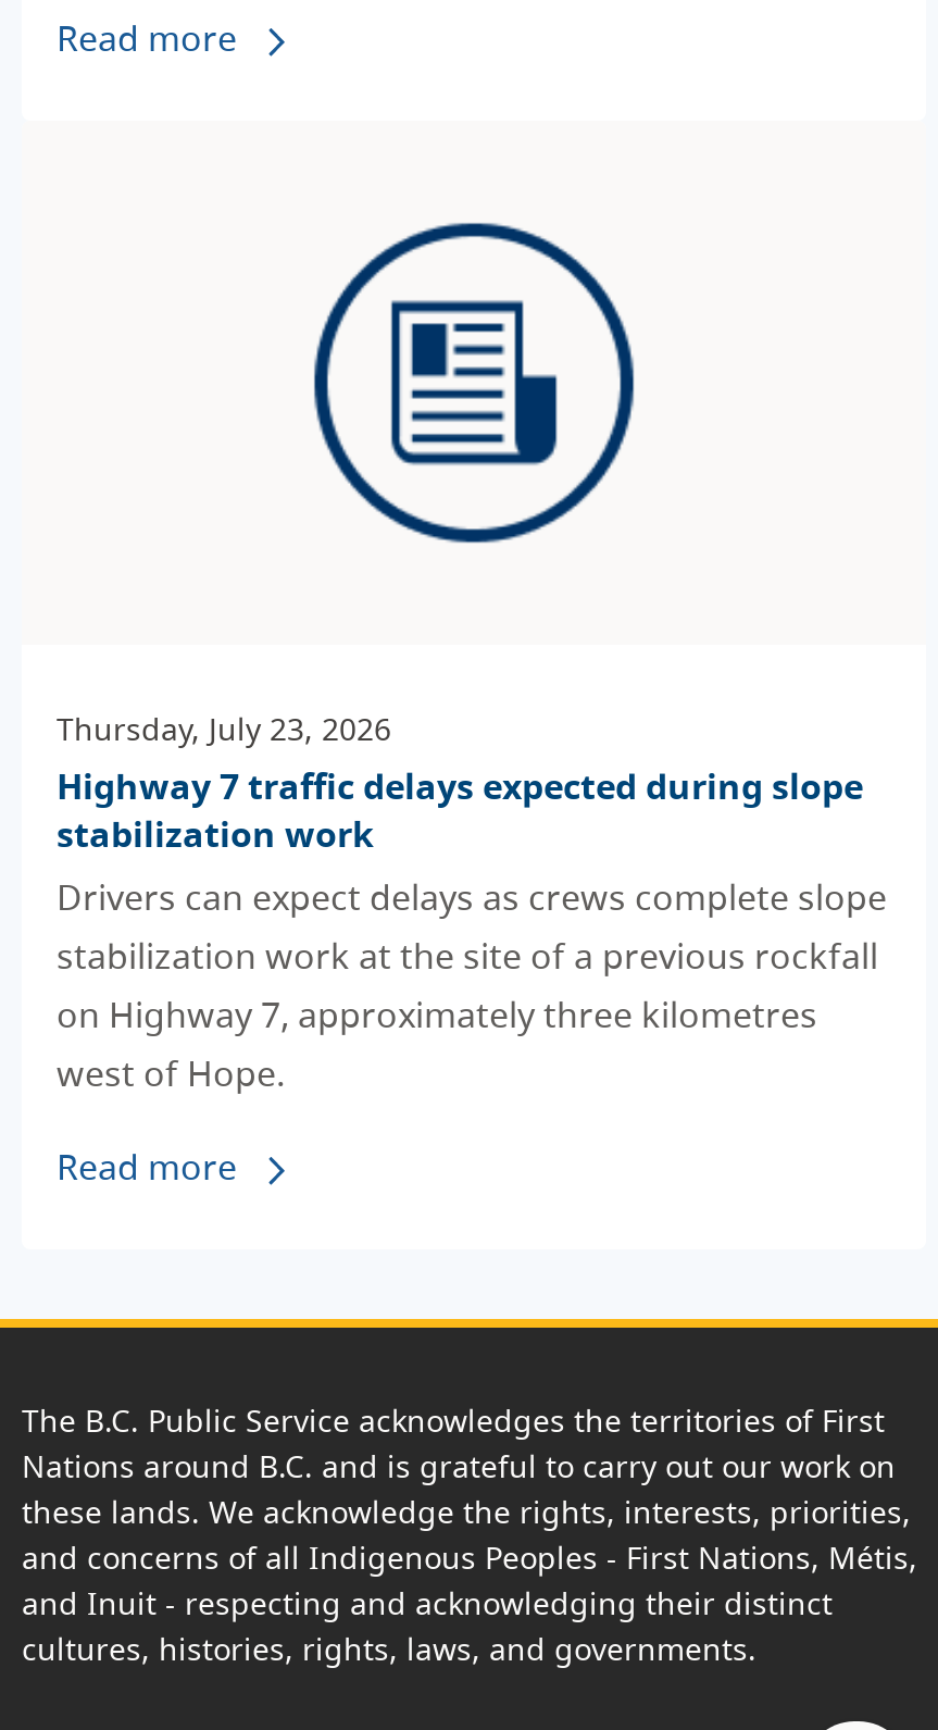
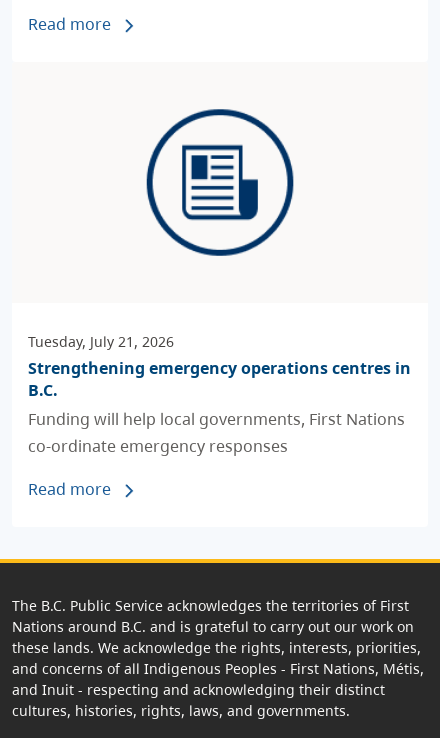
[57,707,887,1097] Thursday, July 23, 2026 | Highway 7 traffic delays expected during slope | stabilization work | Drivers can expect delays as crews complete slope | stabilization work at the site of a previous rockfall | on Highway 7, approximately three kilometres | west of Hope. -> [28,332,411,457] Tuesday, July 21, 2026 | Strengthening emergency operations centres in | B.C. | Funding will help local governments, First Nations | co-ordinate emergency responses

